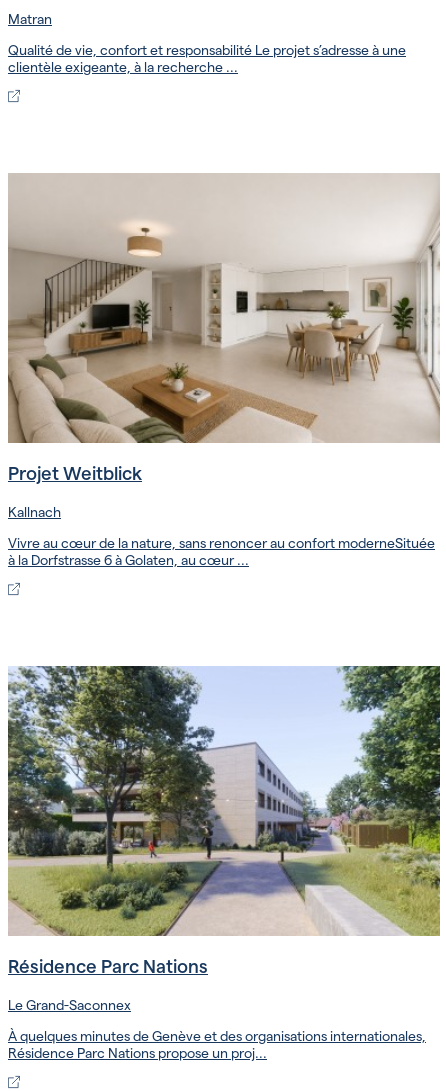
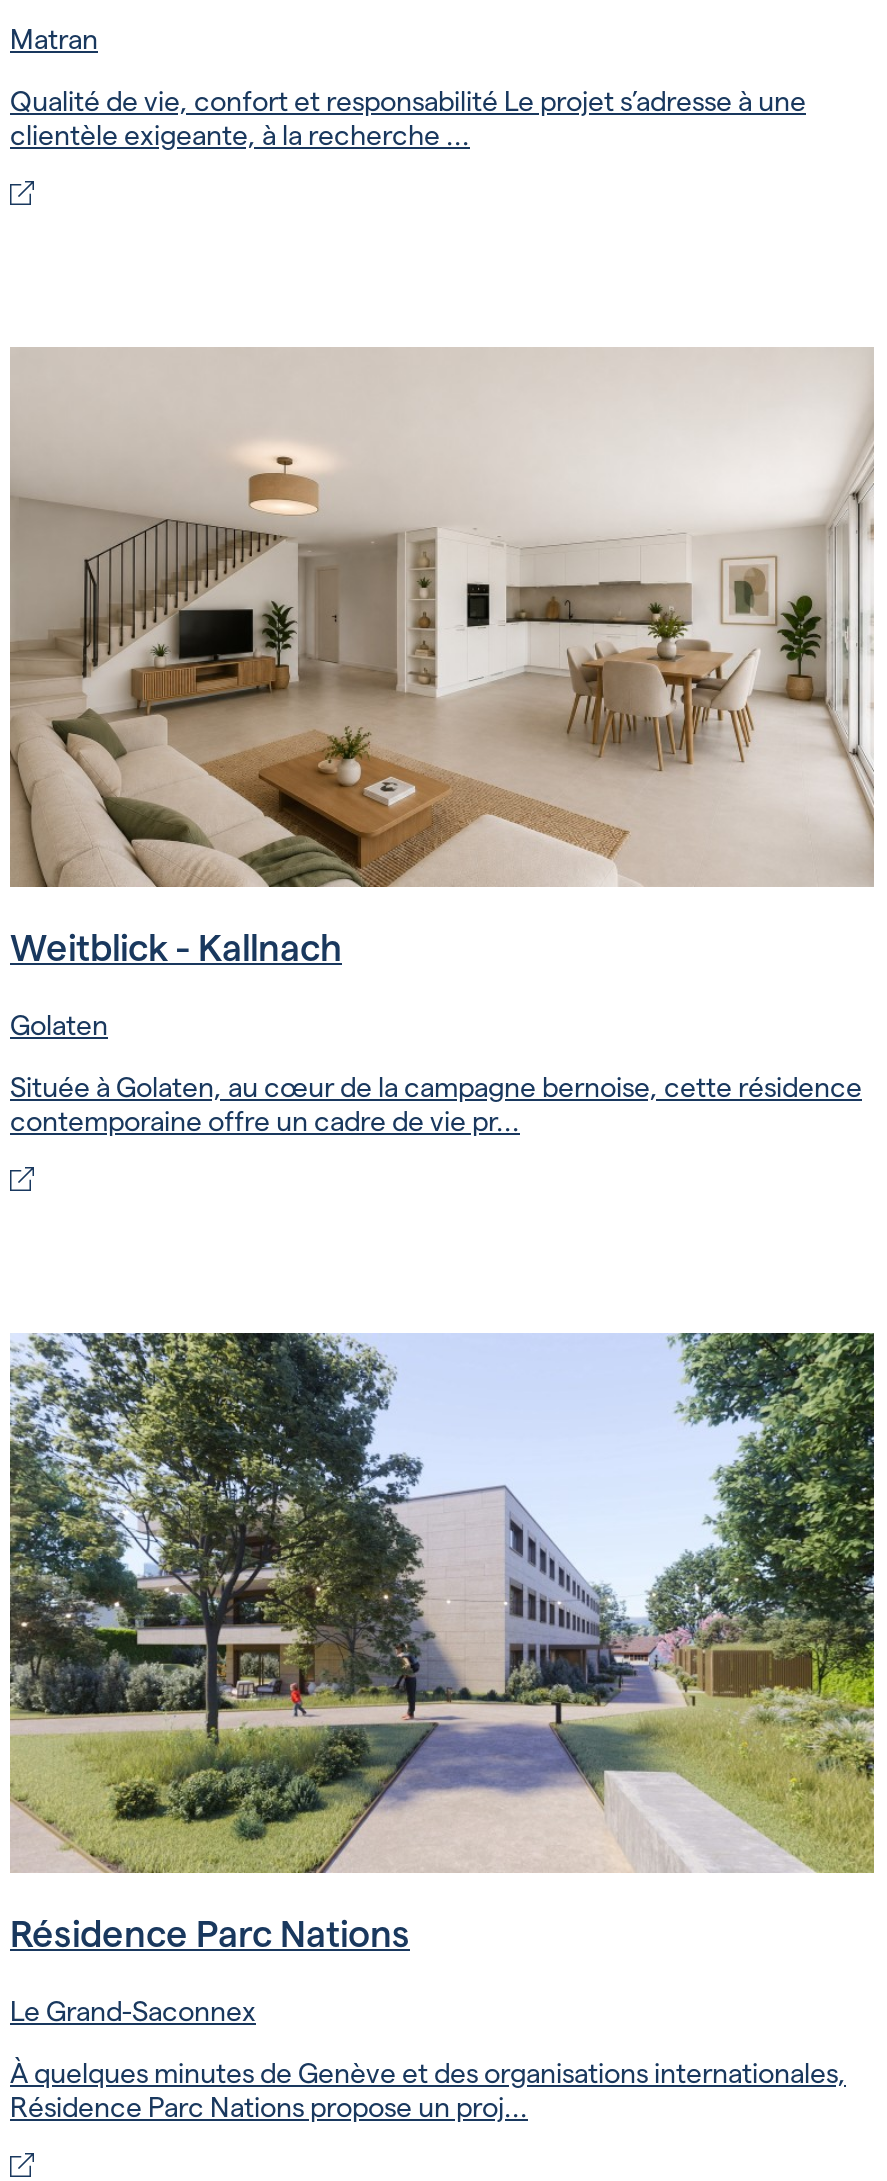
[8,461,142,484] Projet Weitblick -> [10,923,342,969] Weitblick - Kallnach
[8,503,61,520] Kallnach -> [10,1007,108,1041] Golaten
[8,534,435,568] Vivre au cœur de la nature, sans renoncer au confort moderneSituée | à la Dorfstrasse 6 à Golaten, au cœur ... -> [10,1069,862,1137] Située à Golaten, au cœur de la campagne bernoise, cette résidence | contemporaine offre un cadre de vie pr...

